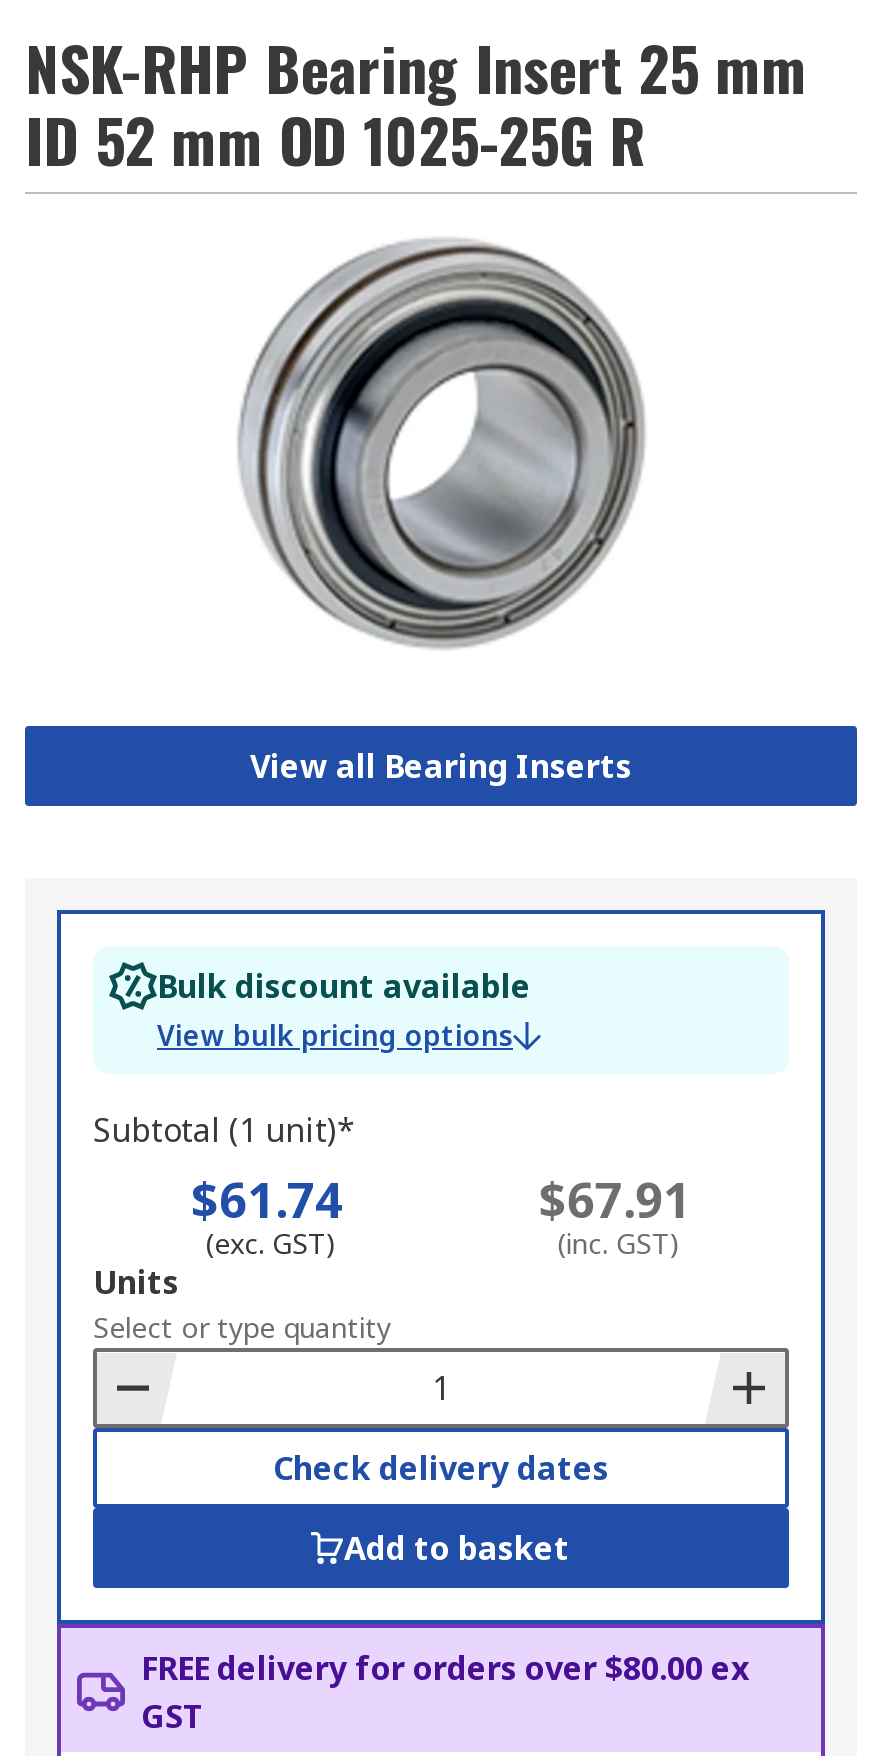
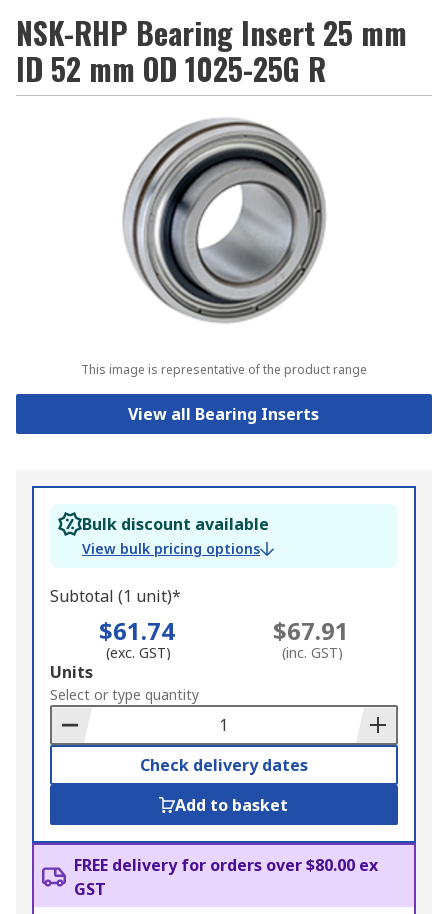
none -> [81,361,367,378] This image is representative of the product range

